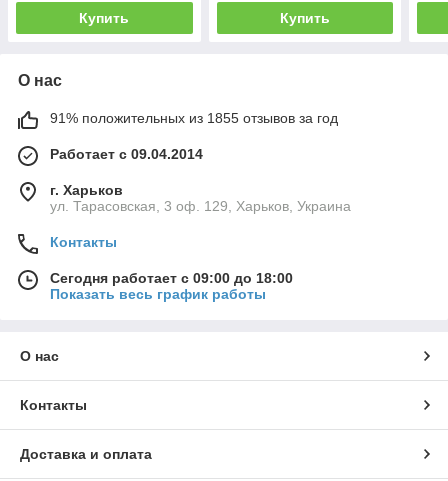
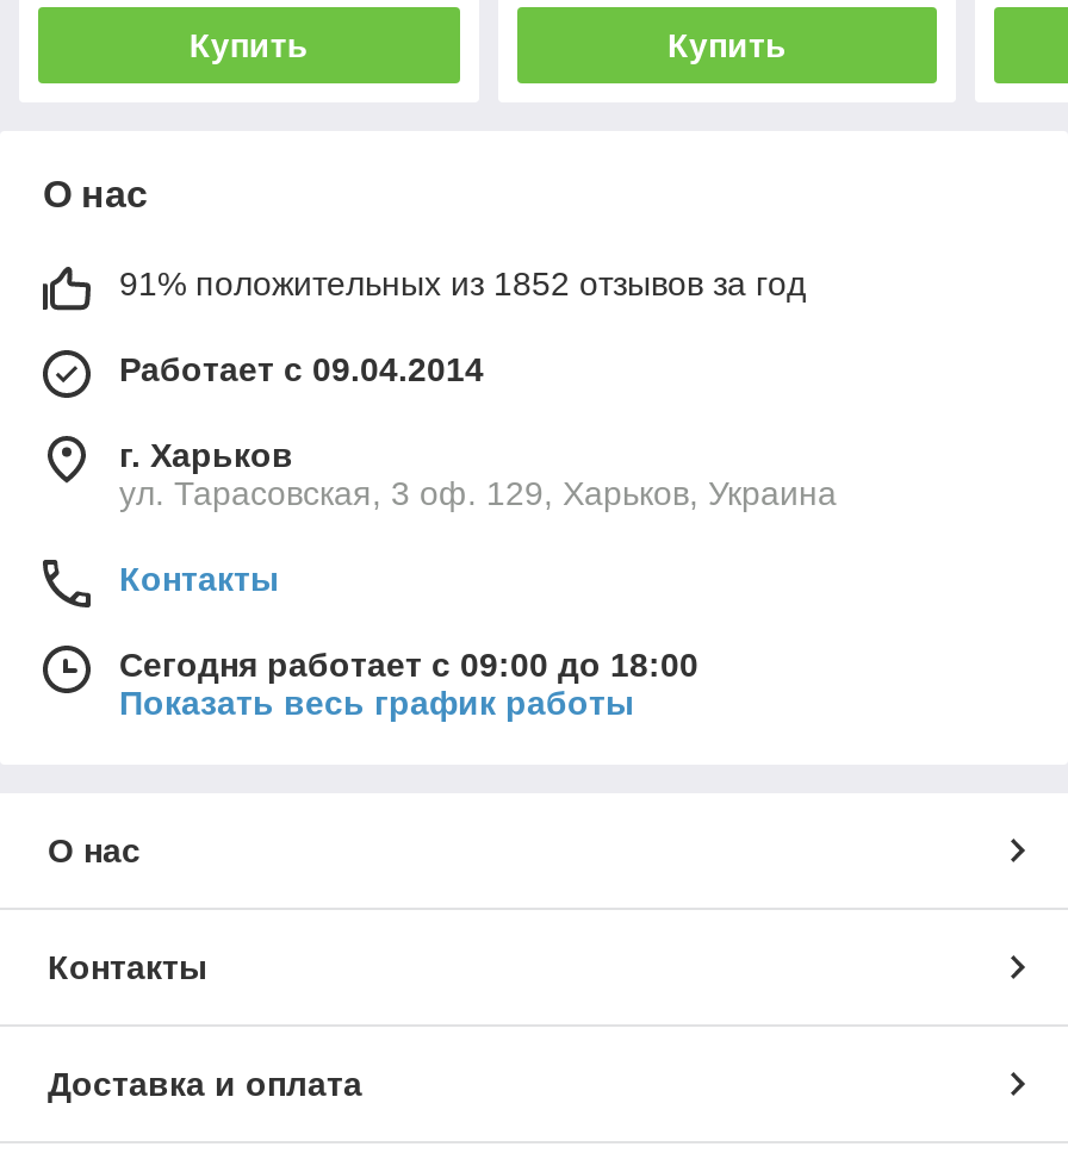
[50,110,338,126] 91% положительных из 1855 отзывов за год -> [119,264,806,302] 91% положительных из 1852 отзывов за год

